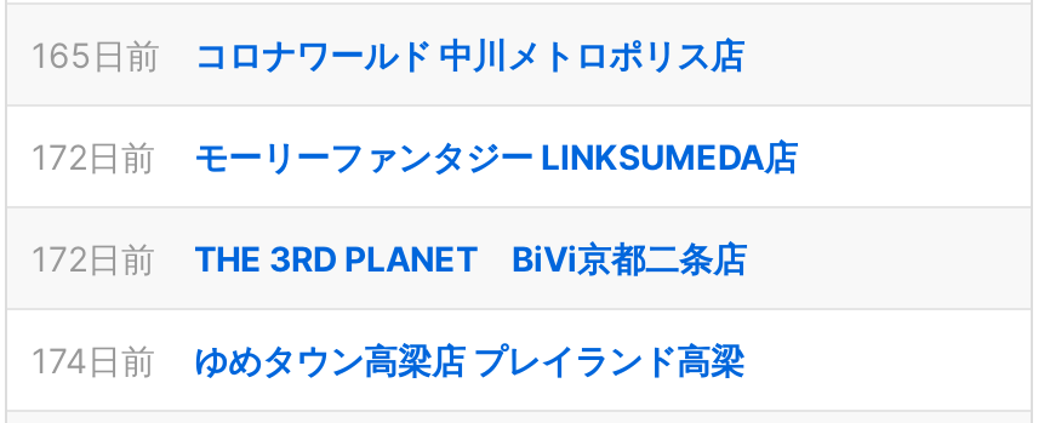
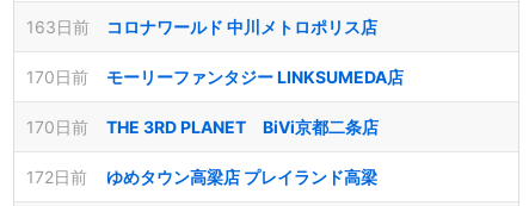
[32,34,744,75] 165日前 コロナワールド 中川メトロポリス店 -> [26,17,377,37] 163日前 コロナワールド 中川メトロポリス店
[32,136,798,177] 172日前 モーリーファンタジー LINKSUMEDA店 -> [26,67,404,87] 170日前 モーリーファンタジー LINKSUMEDA店
[32,238,747,279] 172日前 THE 3RD PLANET BiVi京都二条店 -> [26,117,379,137] 170日前 THE 3RD PLANET BiVi京都二条店
[32,339,744,381] 174日前 ゆめタウン高梁店 プレイランド高梁 -> [26,167,377,187] 172日前 ゆめタウン高梁店 プレイランド高梁

